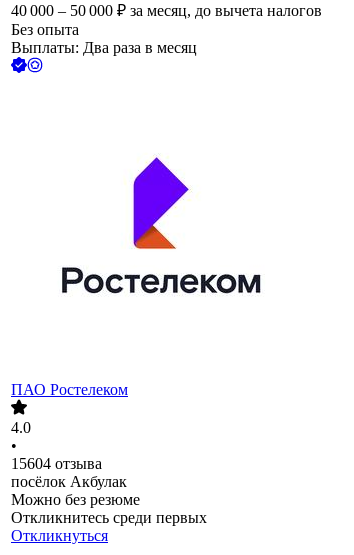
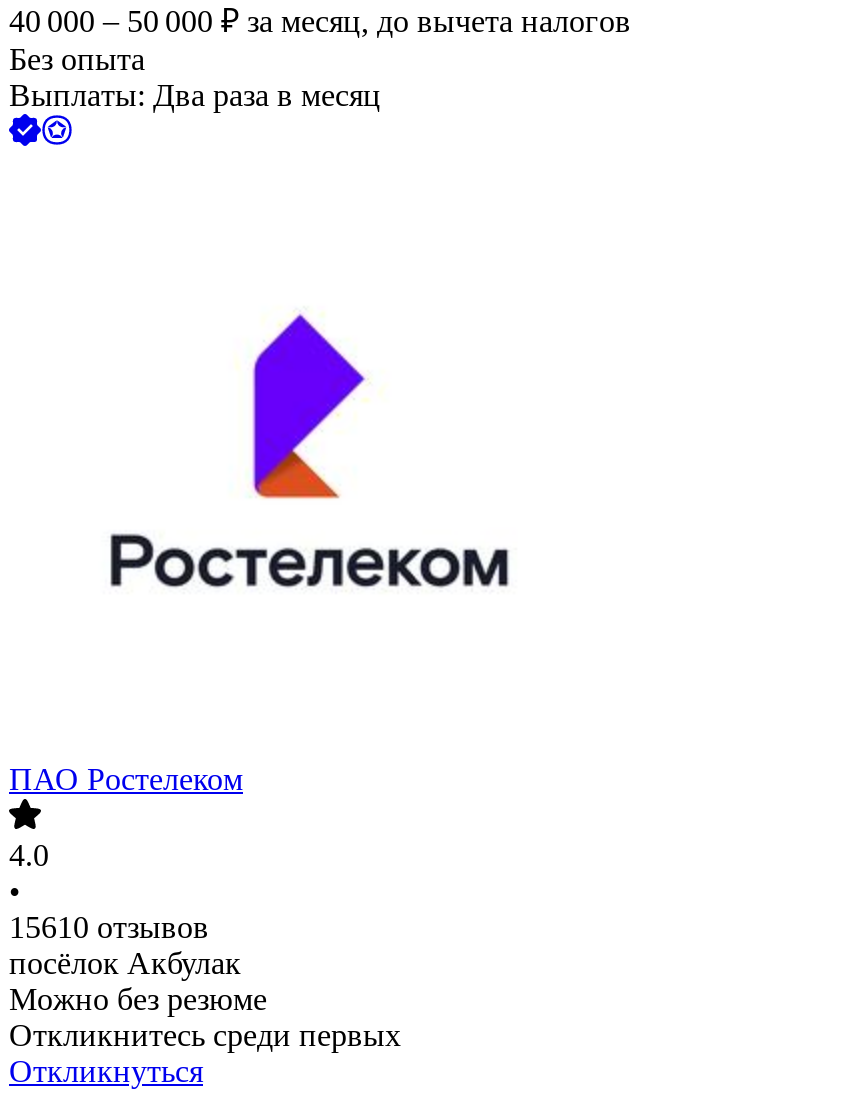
[11,455,102,472] 15604 отзыва -> [9,911,209,945] 15610 отзывов

